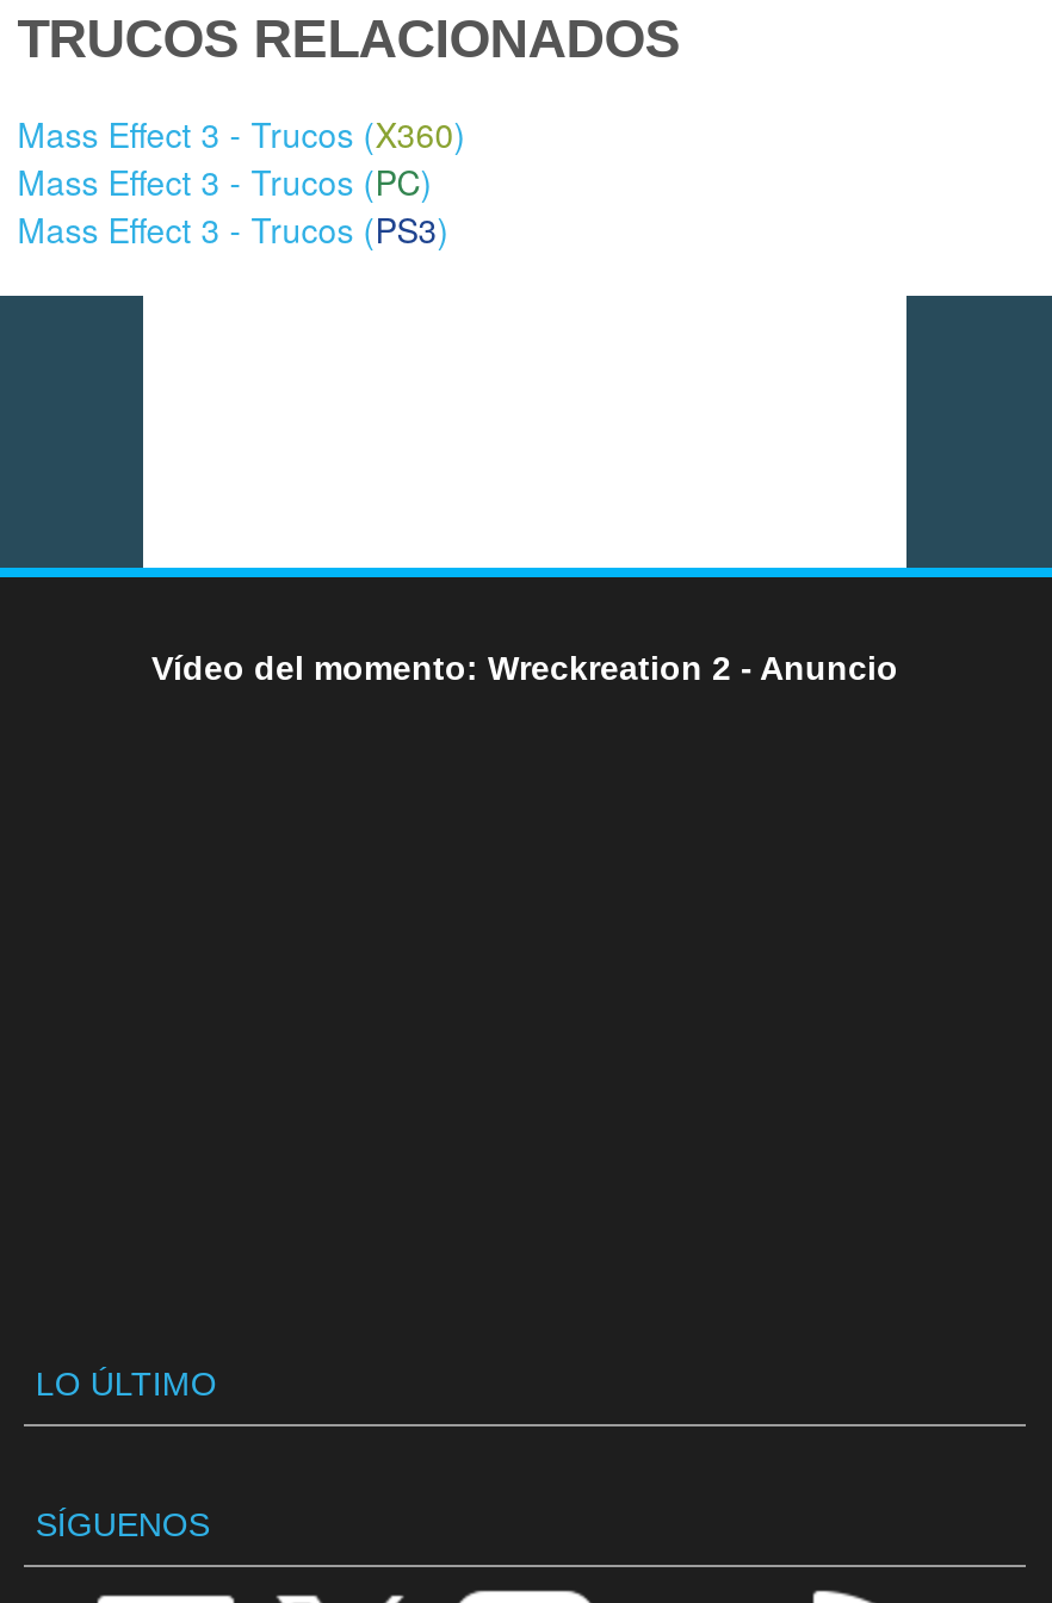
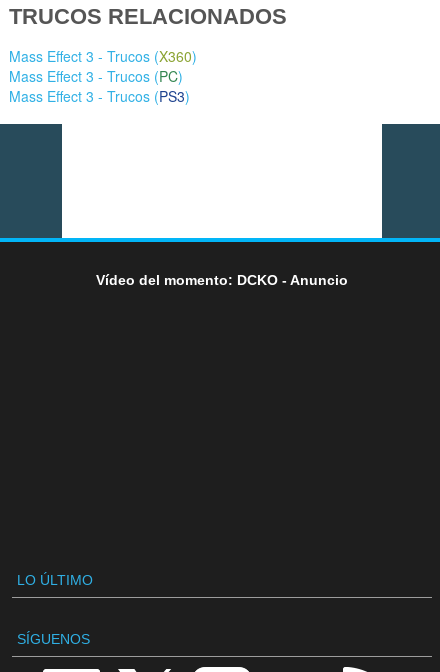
[151,648,898,686] Vídeo del momento: Wreckreation 2 - Anuncio -> [96,272,348,288] Vídeo del momento: DCKO - Anuncio

